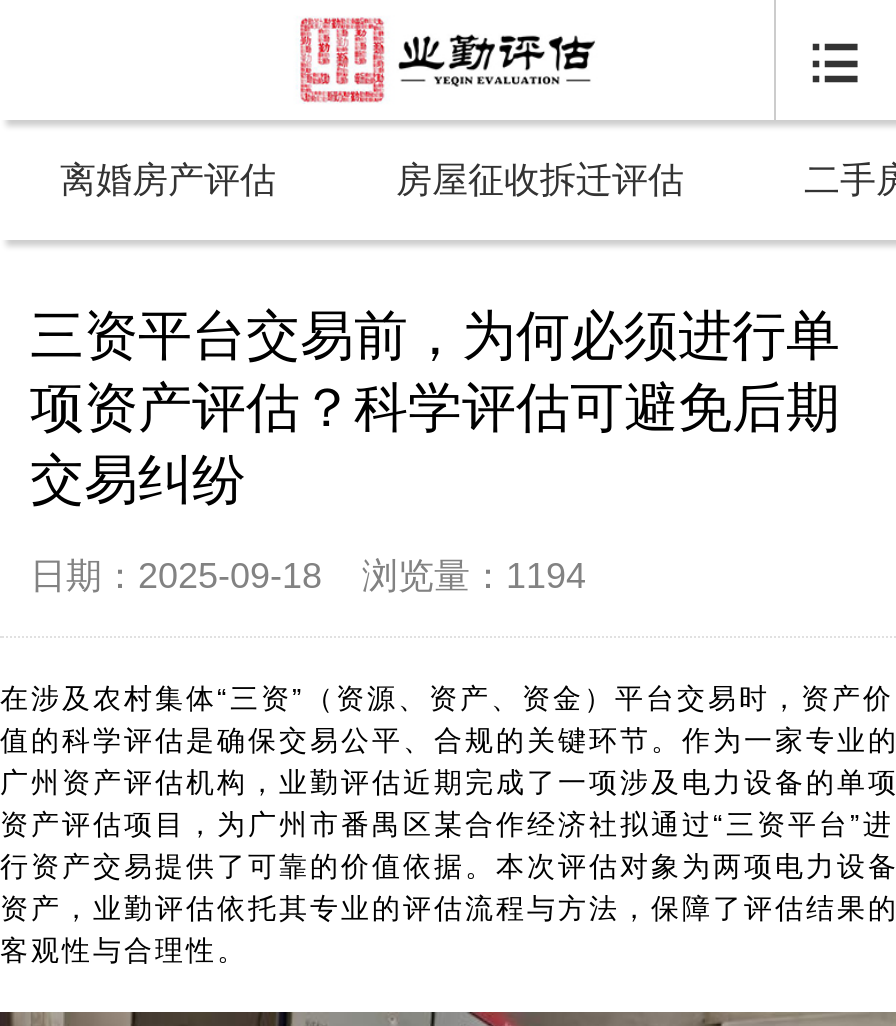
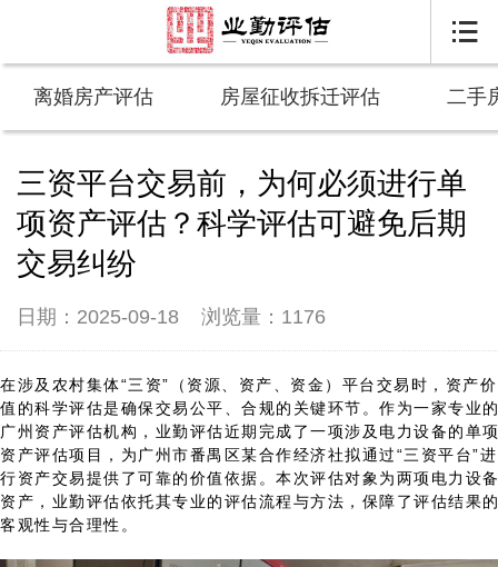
[30,556,586,596] 日期：2025-09-18 浏览量：1194 -> [17,306,326,328] 日期：2025-09-18 浏览量：1176

